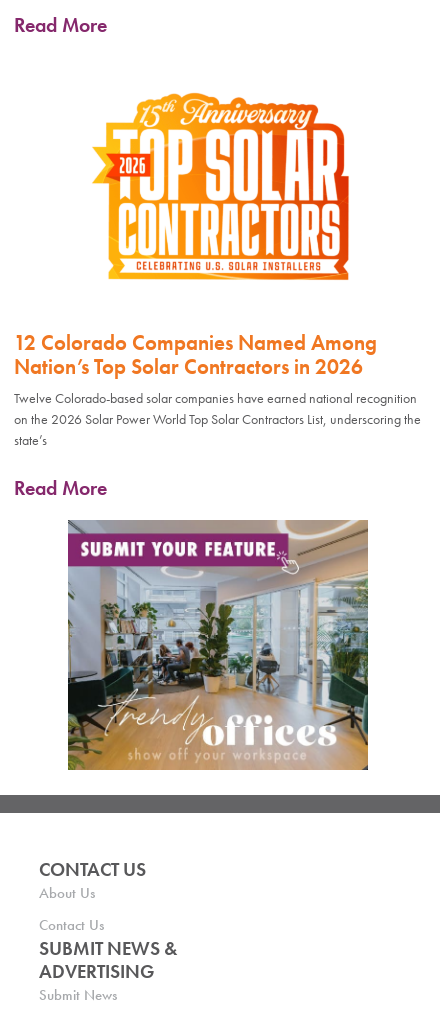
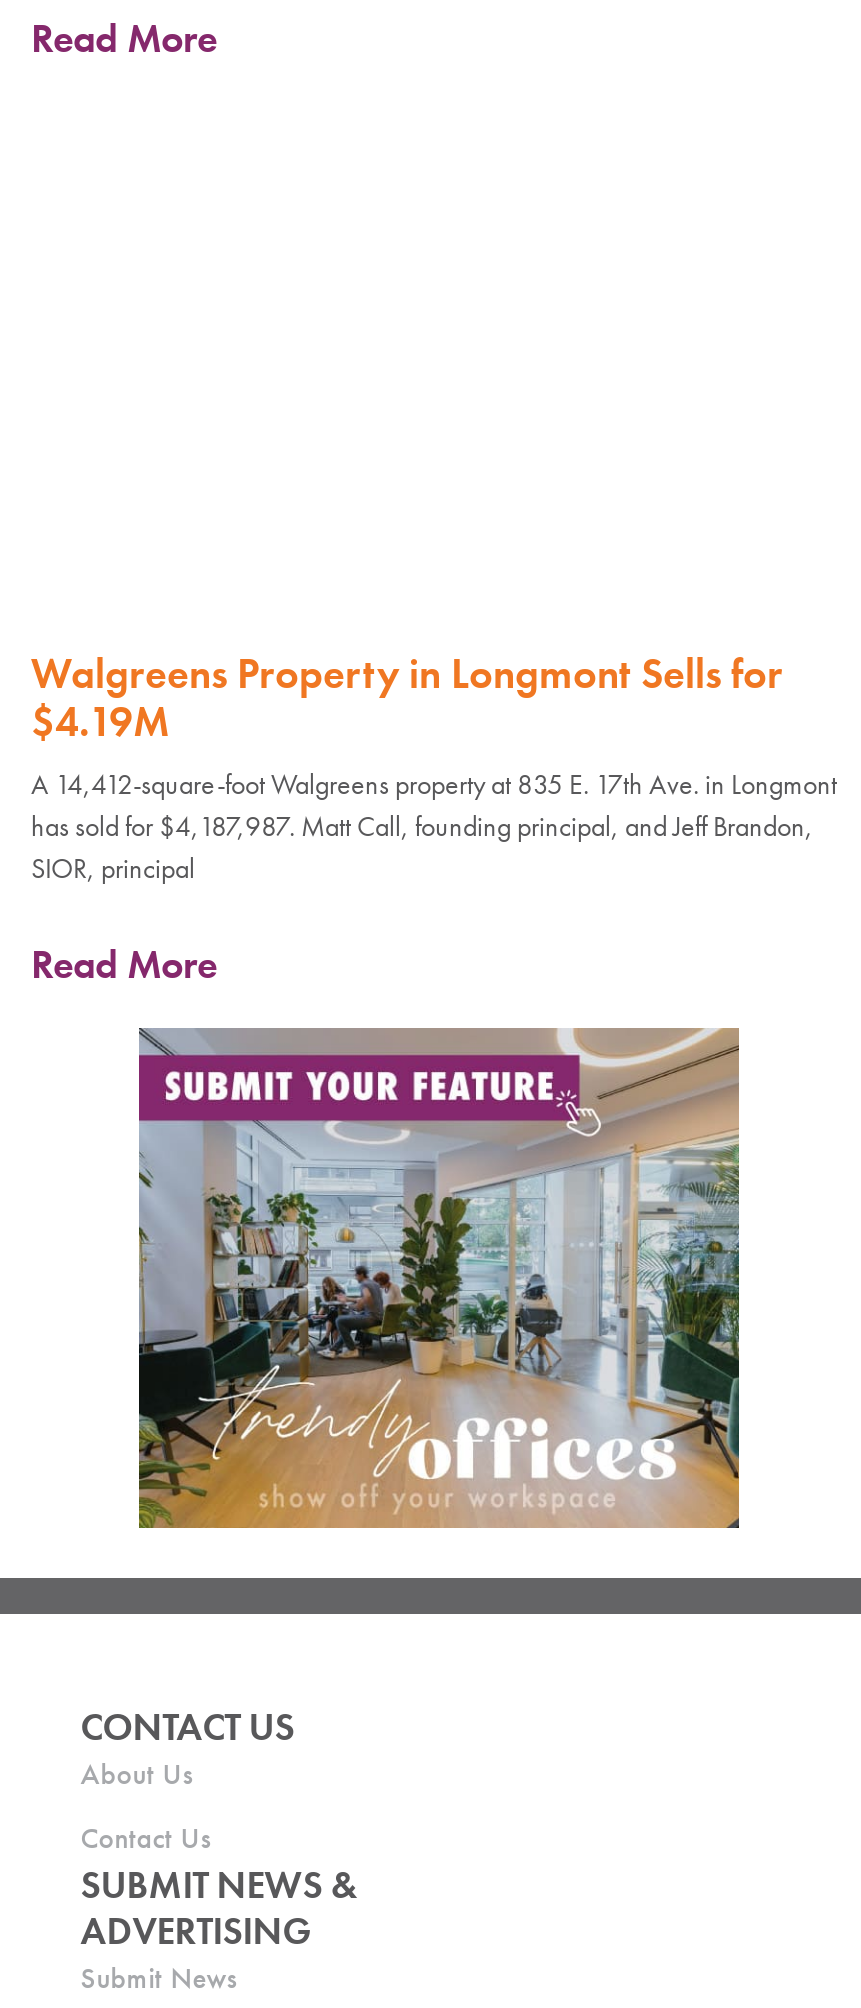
[92,92,350,281] [image] -> none
[14,329,421,449] 12 Colorado Companies Named Among | Nation’s Top Solar Contractors in 2026 | Twelve Colorado-based solar companies have earned national recognition | on the 2026 Solar Power World Top Solar Contractors List, underscoring the | state’s -> [31,646,837,886] Walgreens Property in Longmont Sells for | $4.19M | A 14,412-square-foot Walgreens property at 835 E. 17th Ave. in Longmont | has sold for $4,187,987. Matt Call, founding principal, and Jeff Brandon, | SIOR, principal

